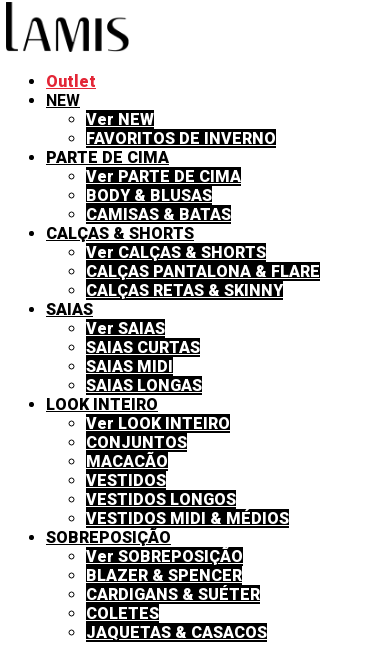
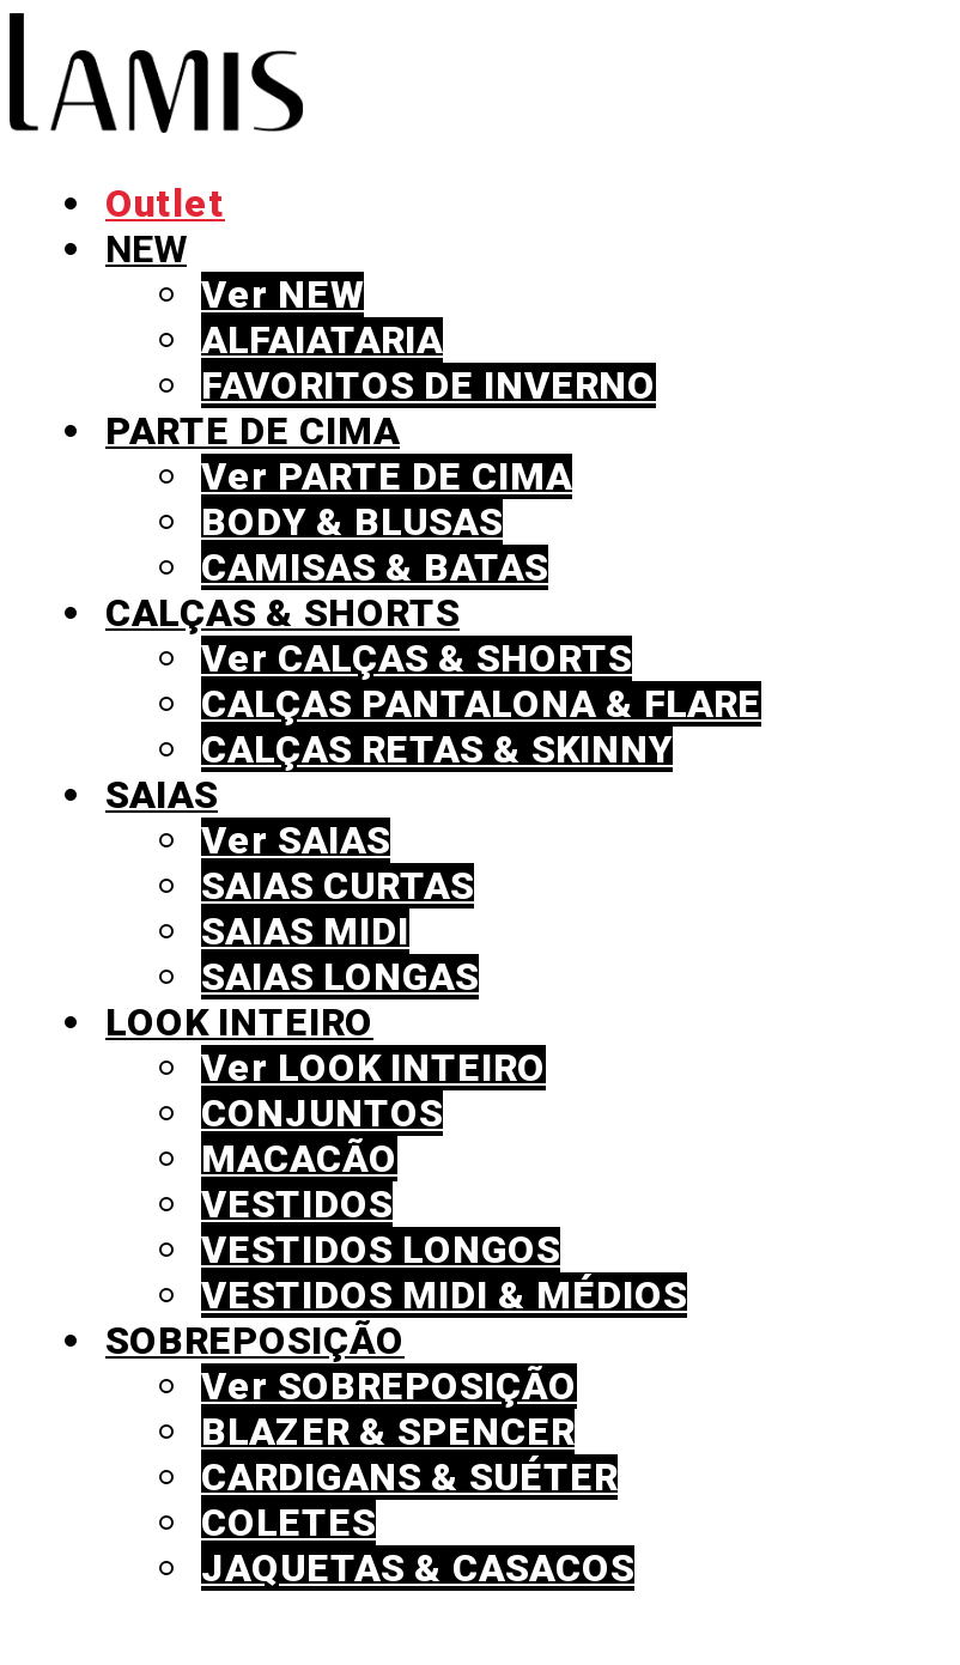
none -> [201,317,443,363] ALFAIATARIA

